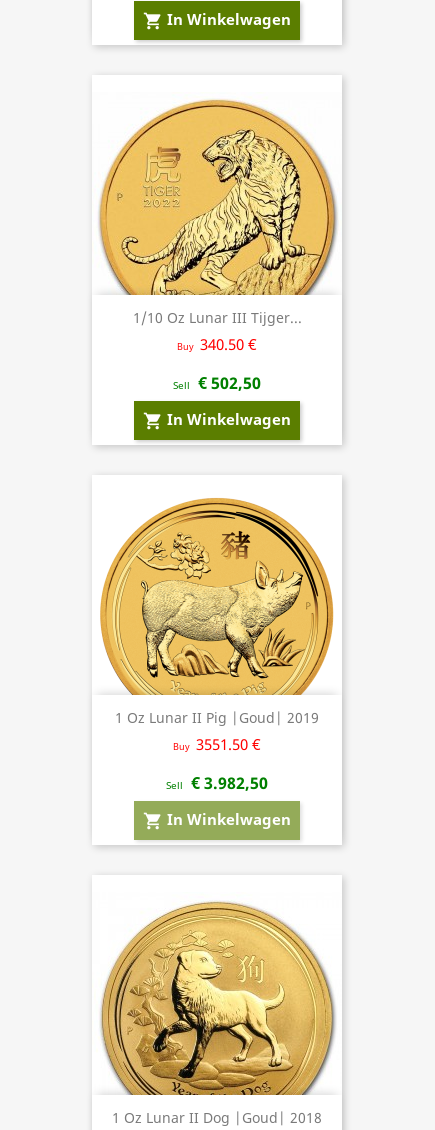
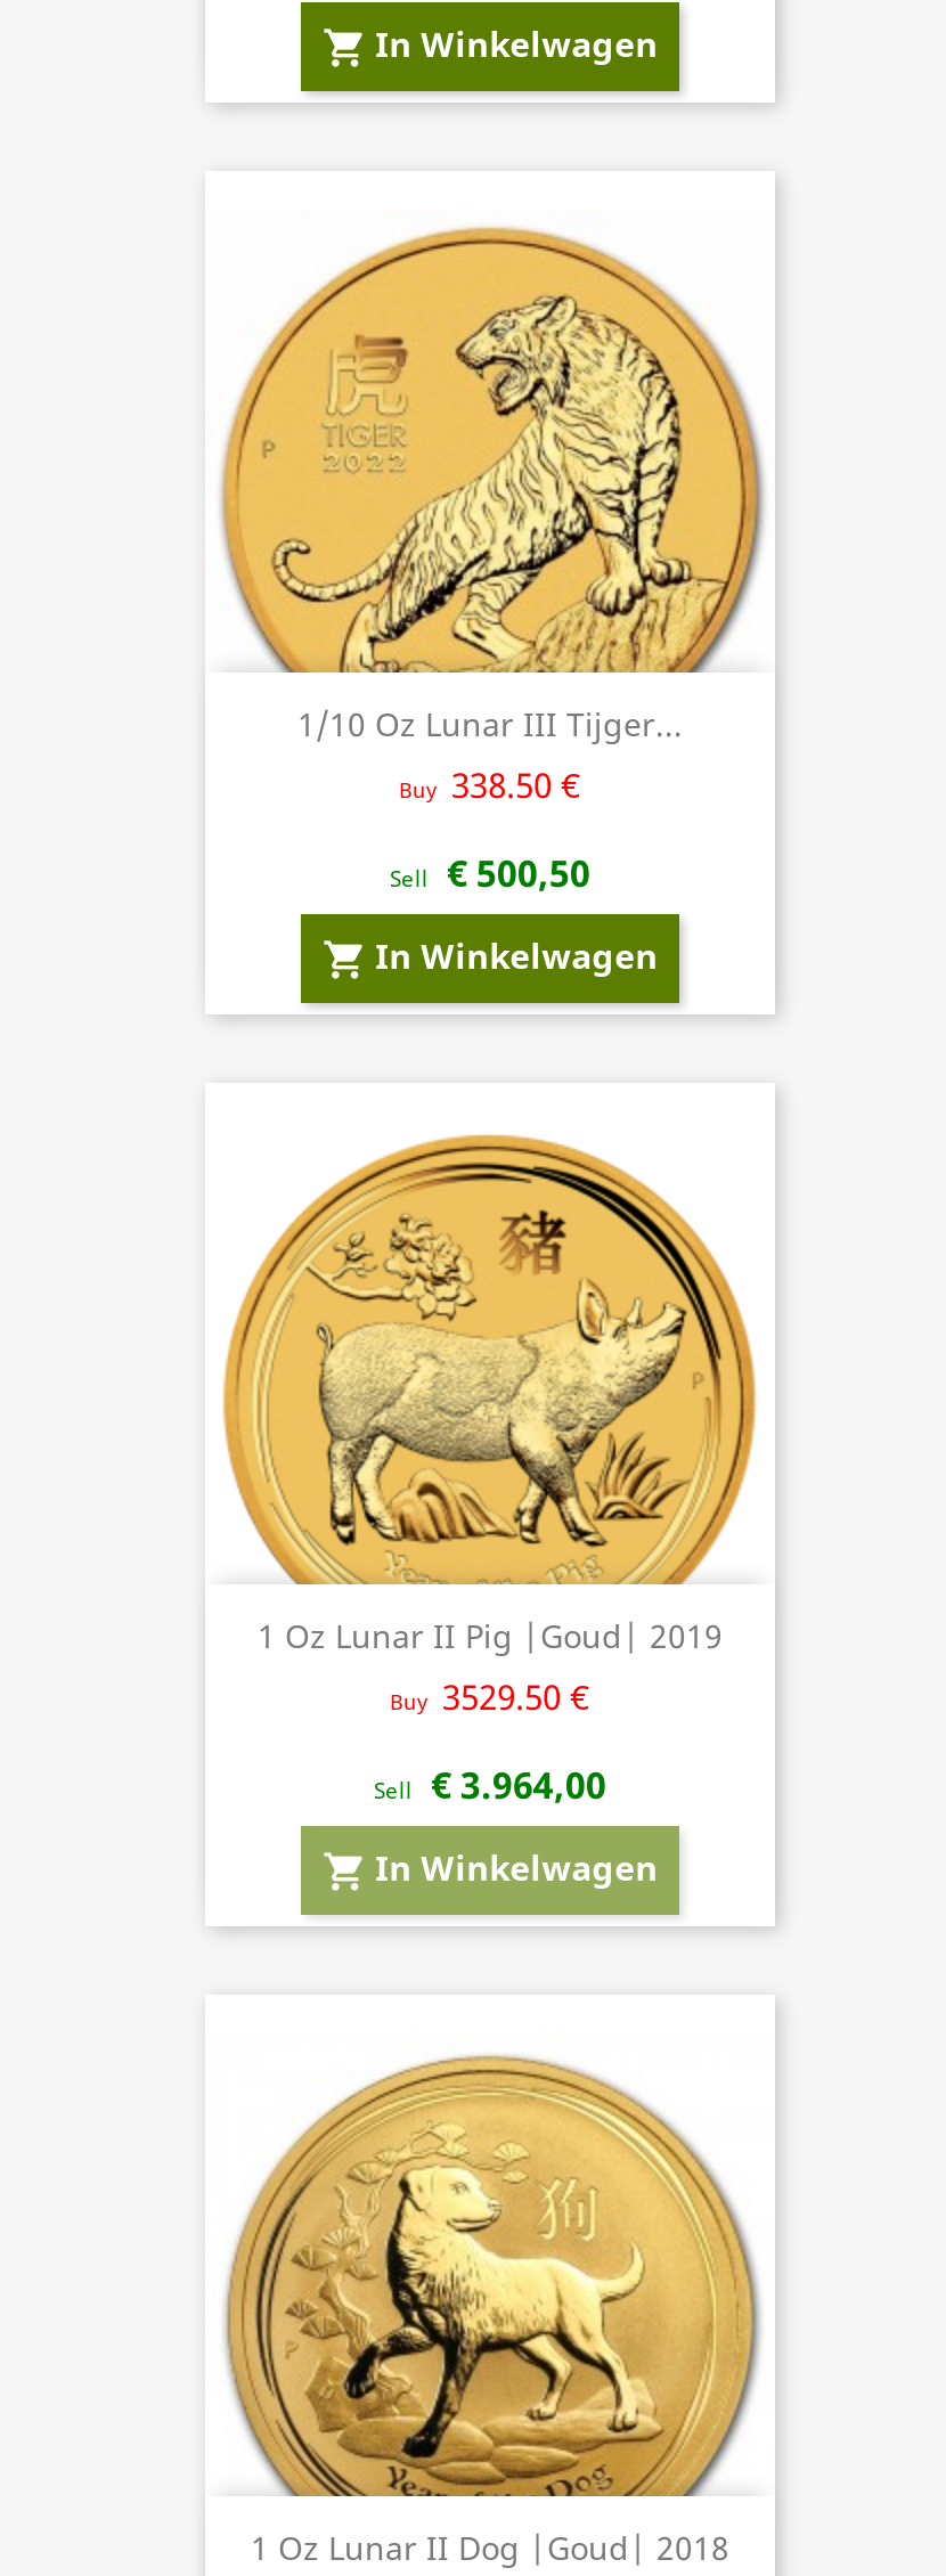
[177,334,257,354] Buy 340.50 € -> [399,760,581,806] Buy 338.50 €
[173,372,261,394] Sell € 502,50 -> [390,847,590,897] Sell € 500,50
[173,734,261,754] Buy 3551.50 € -> [390,1672,590,1718] Buy 3529.50 €
[166,772,268,794] Sell € 3.982,50 -> [374,1759,606,1809] Sell € 3.964,00

